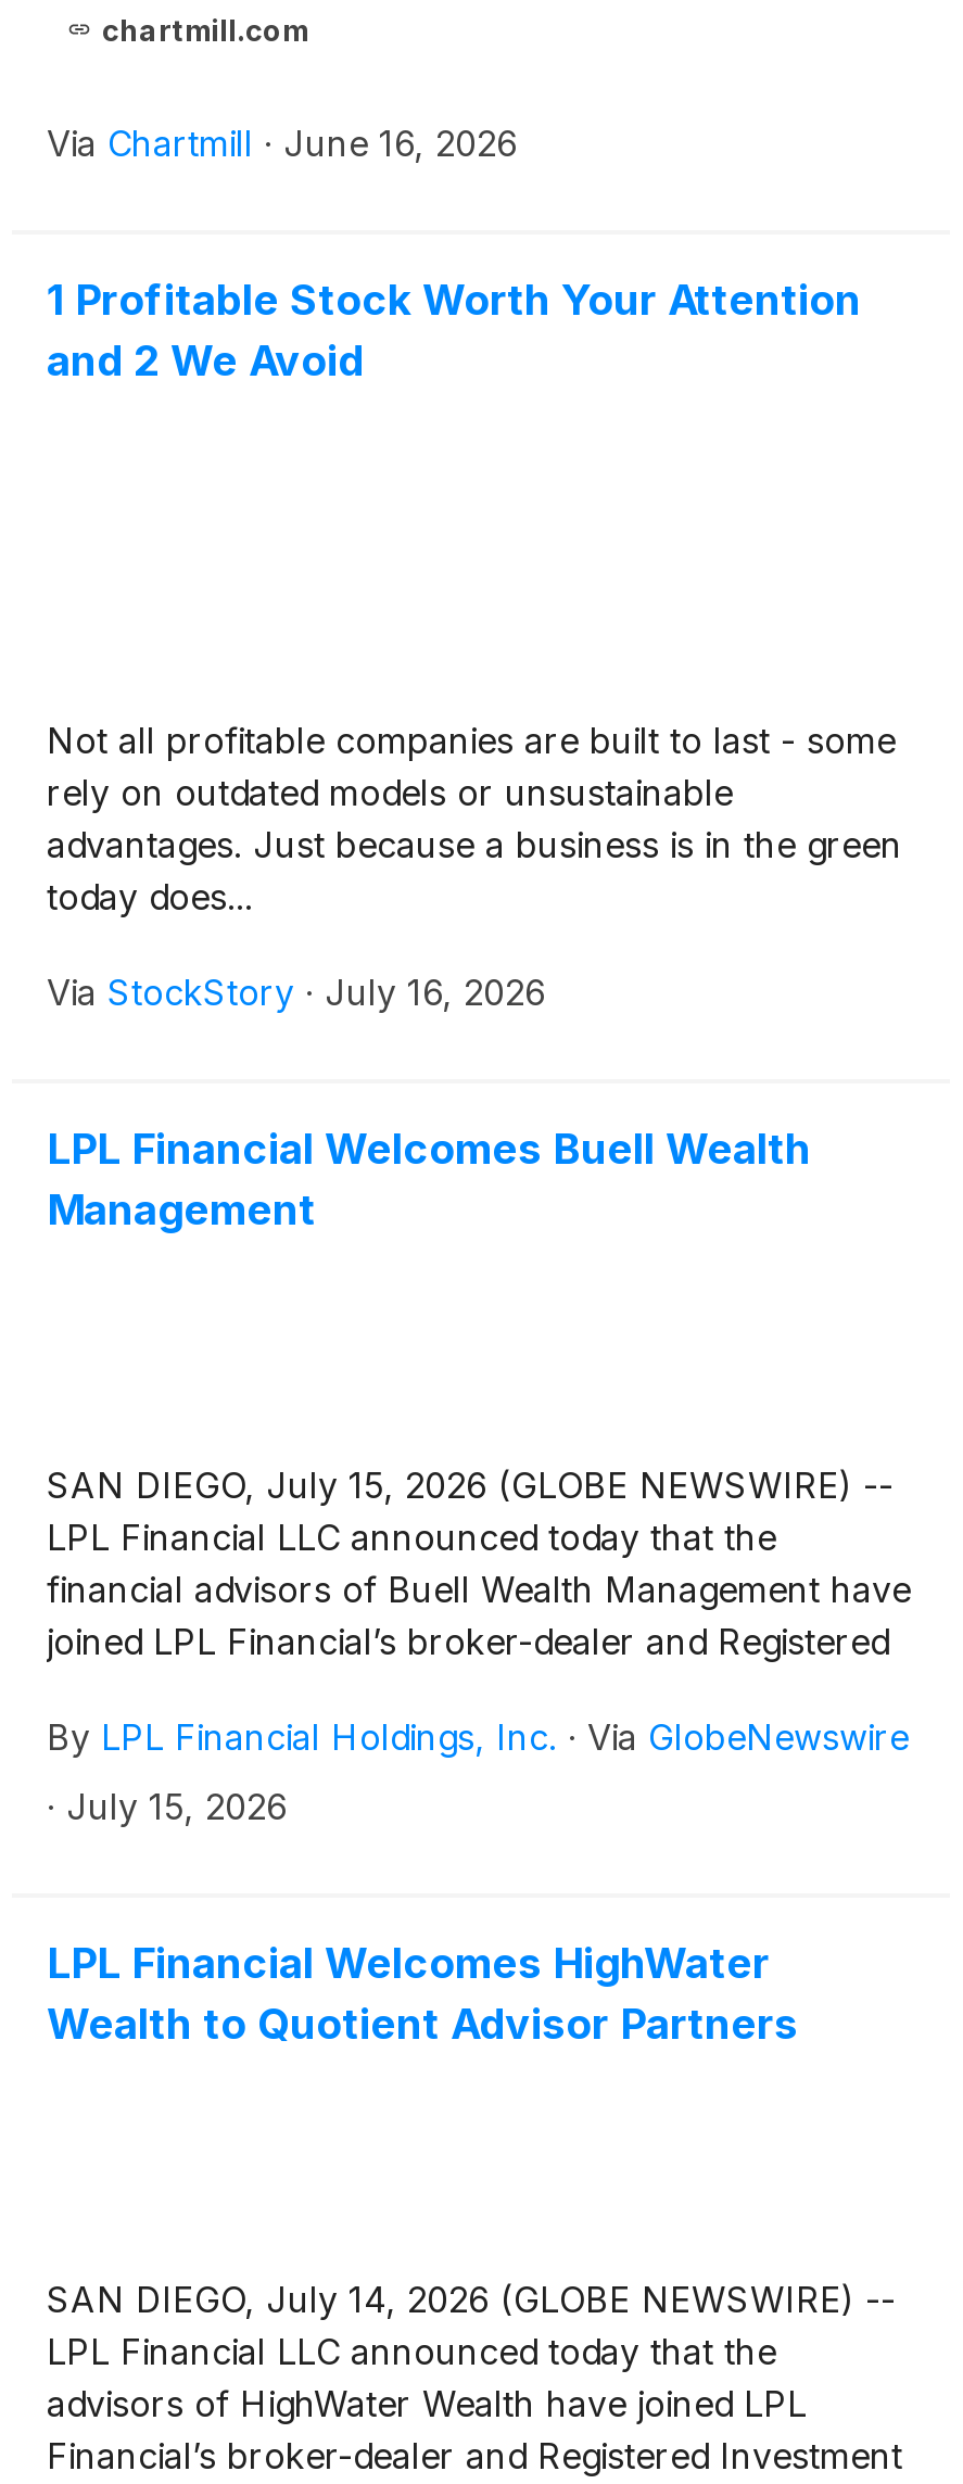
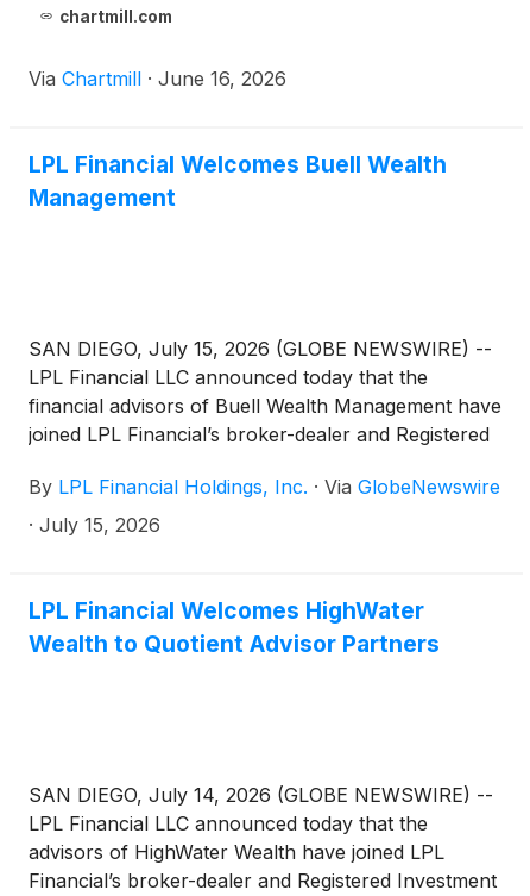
[47,273,861,386] 1 Profitable Stock Worth Your Attention | and 2 We Avoid -> none
[47,718,902,1013] Not all profitable companies are built to last - some | rely on outdated models or unsustainable | advantages. Just because a business is in the green | today does... | Via StockStory · July 16, 2026 -> none

